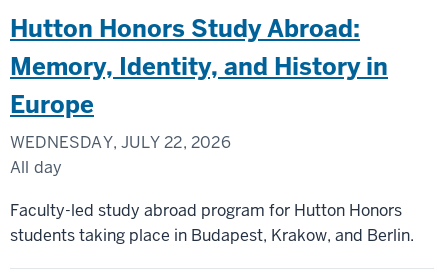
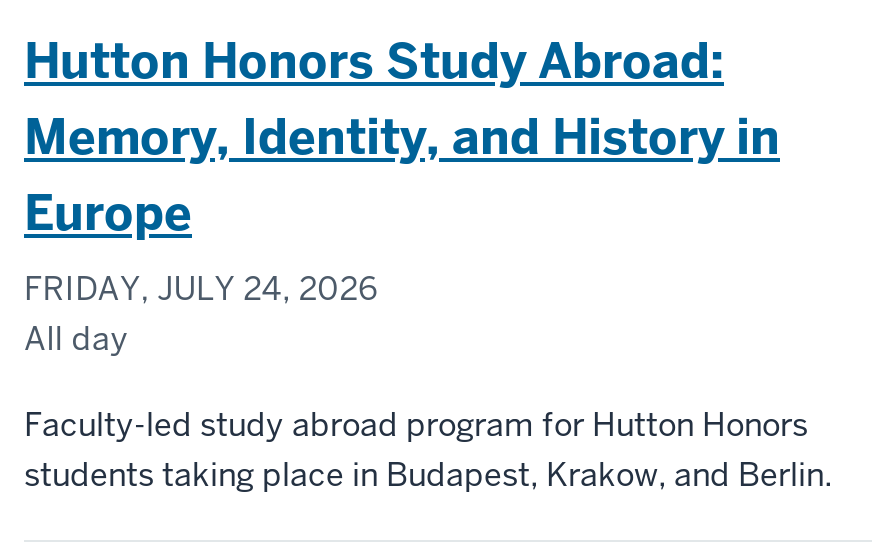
[10,132,231,153] WEDNESDAY, JULY 22, 2026 -> [24,268,378,310] FRIDAY, JULY 24, 2026

